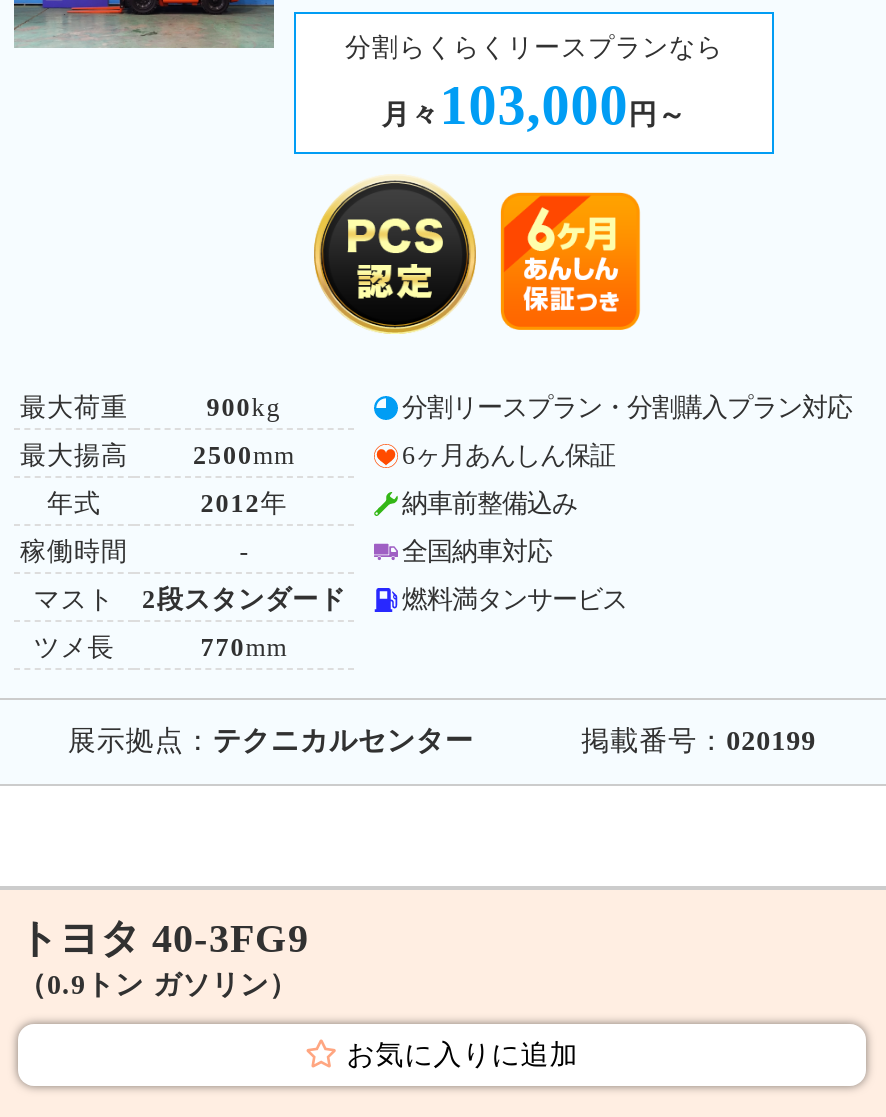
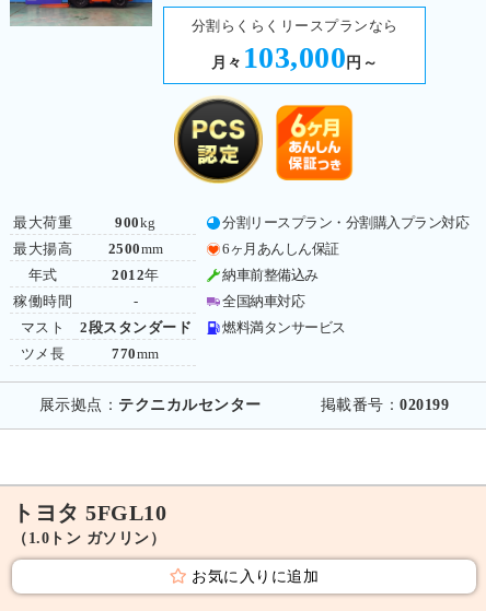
[18,916,309,960] トヨタ 40-3FG9 -> [12,501,166,525] トヨタ 5FGL10
[18,970,298,1000] （0.9トン ガソリン） -> [12,530,165,547] （1.0トン ガソリン）

